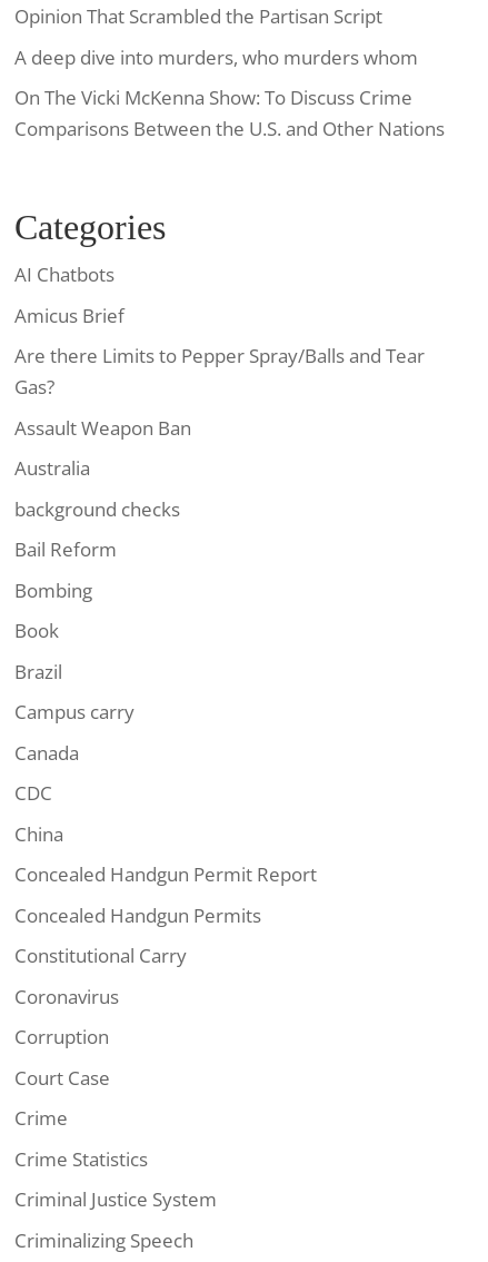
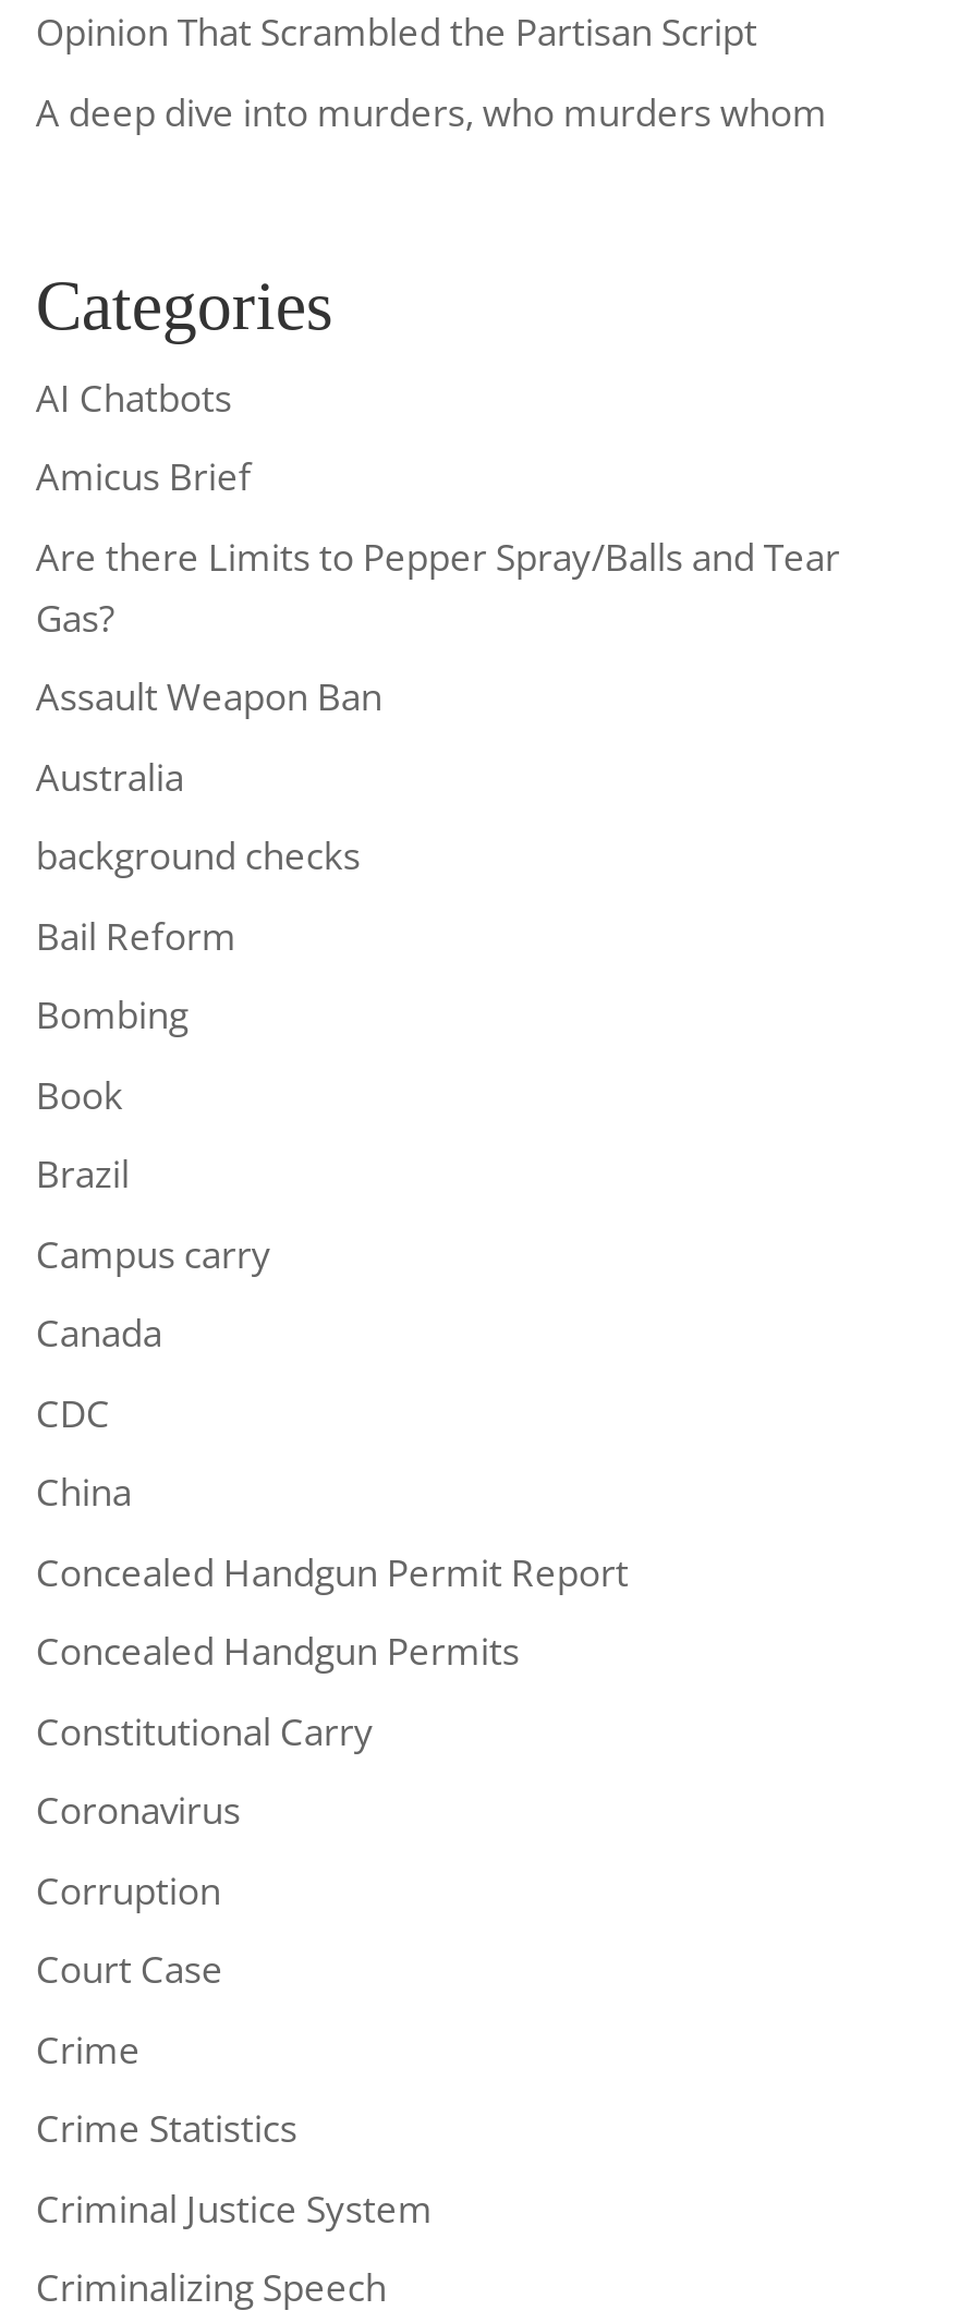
[15,85,445,142] On The Vicki McKenna Show: To Discuss Crime | Comparisons Between the U.S. and Other Nations -> none

